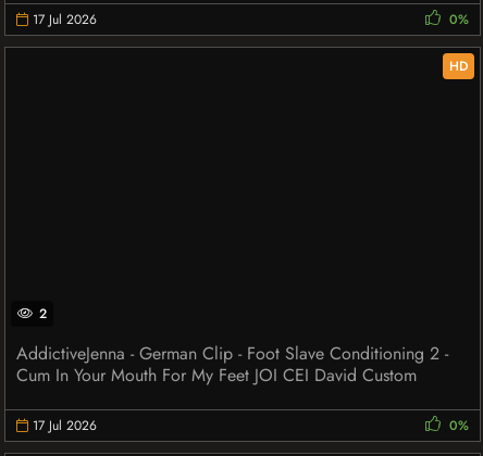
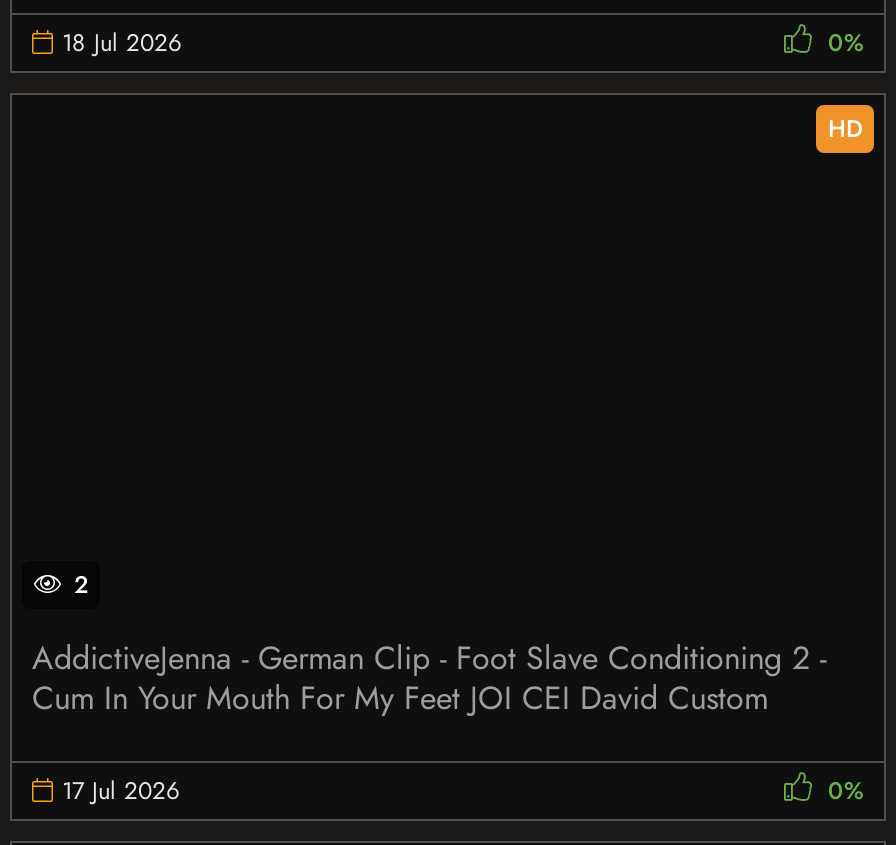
[33,10,97,30] 17 Jul 2026 -> [62,25,182,61] 18 Jul 2026

